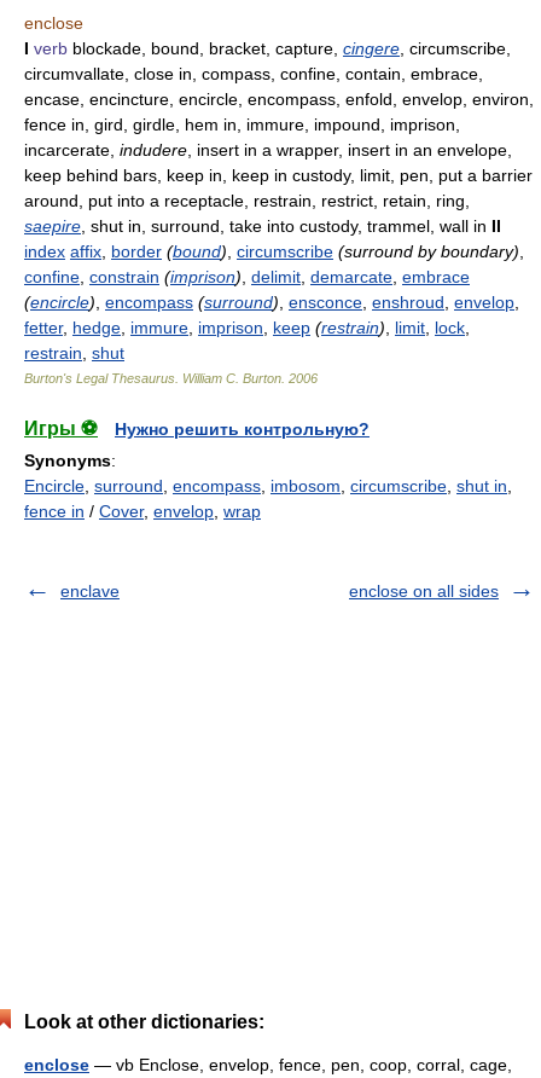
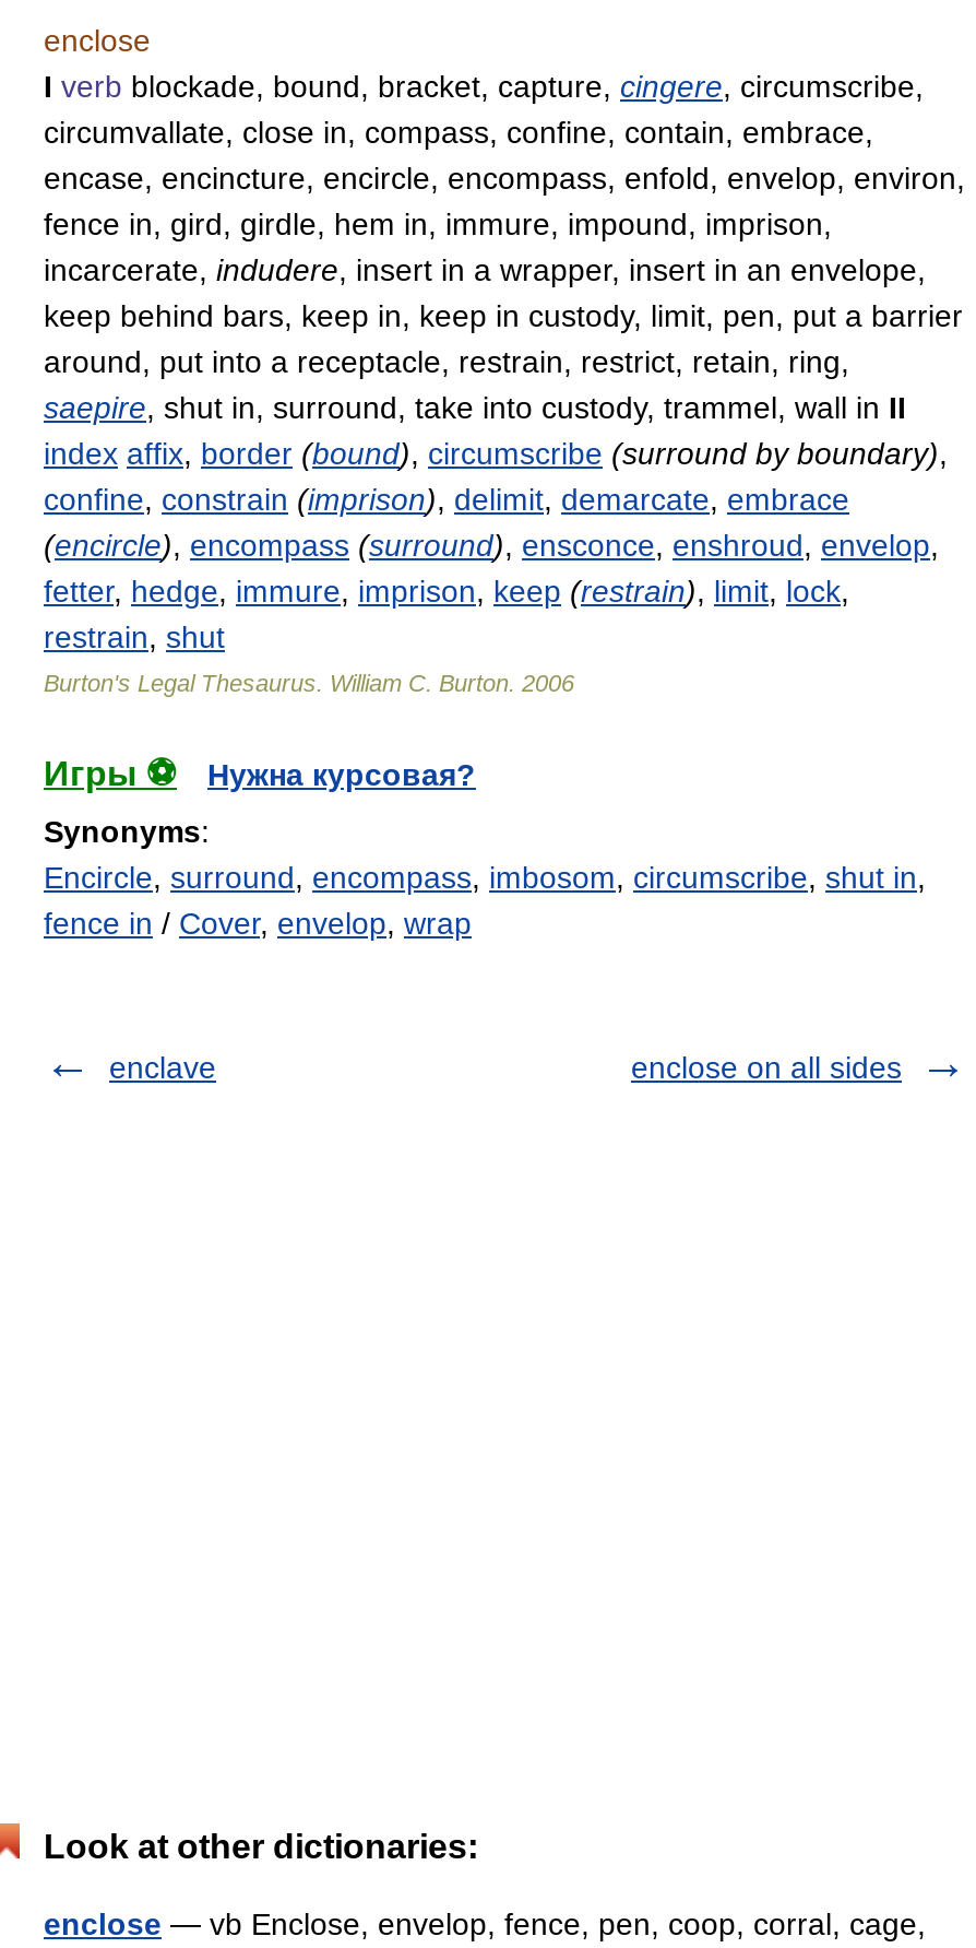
[115,419,370,439] Нужно решить контрольную? -> [207,757,476,792] Нужна курсовая?

